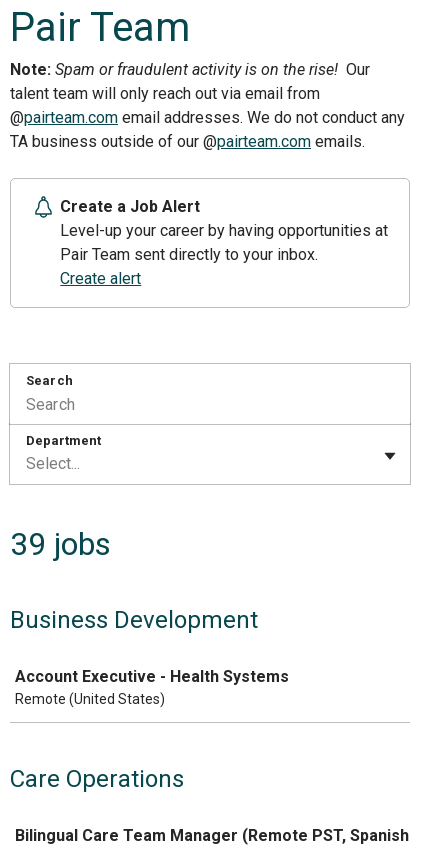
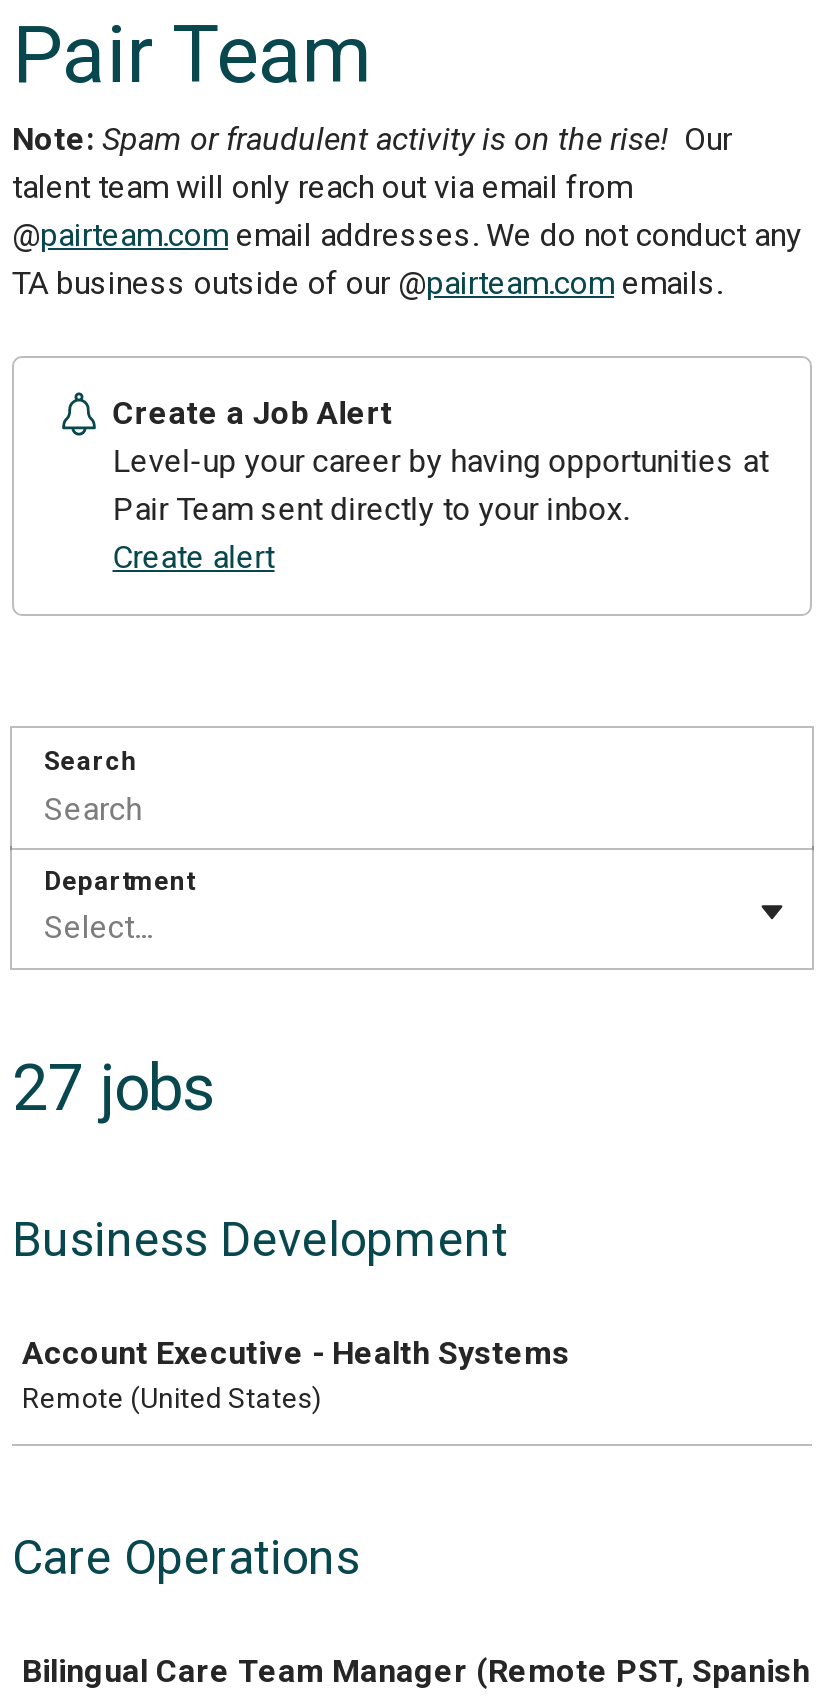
[10,525,111,563] 39 jobs -> [12,1050,214,1126] 27 jobs

